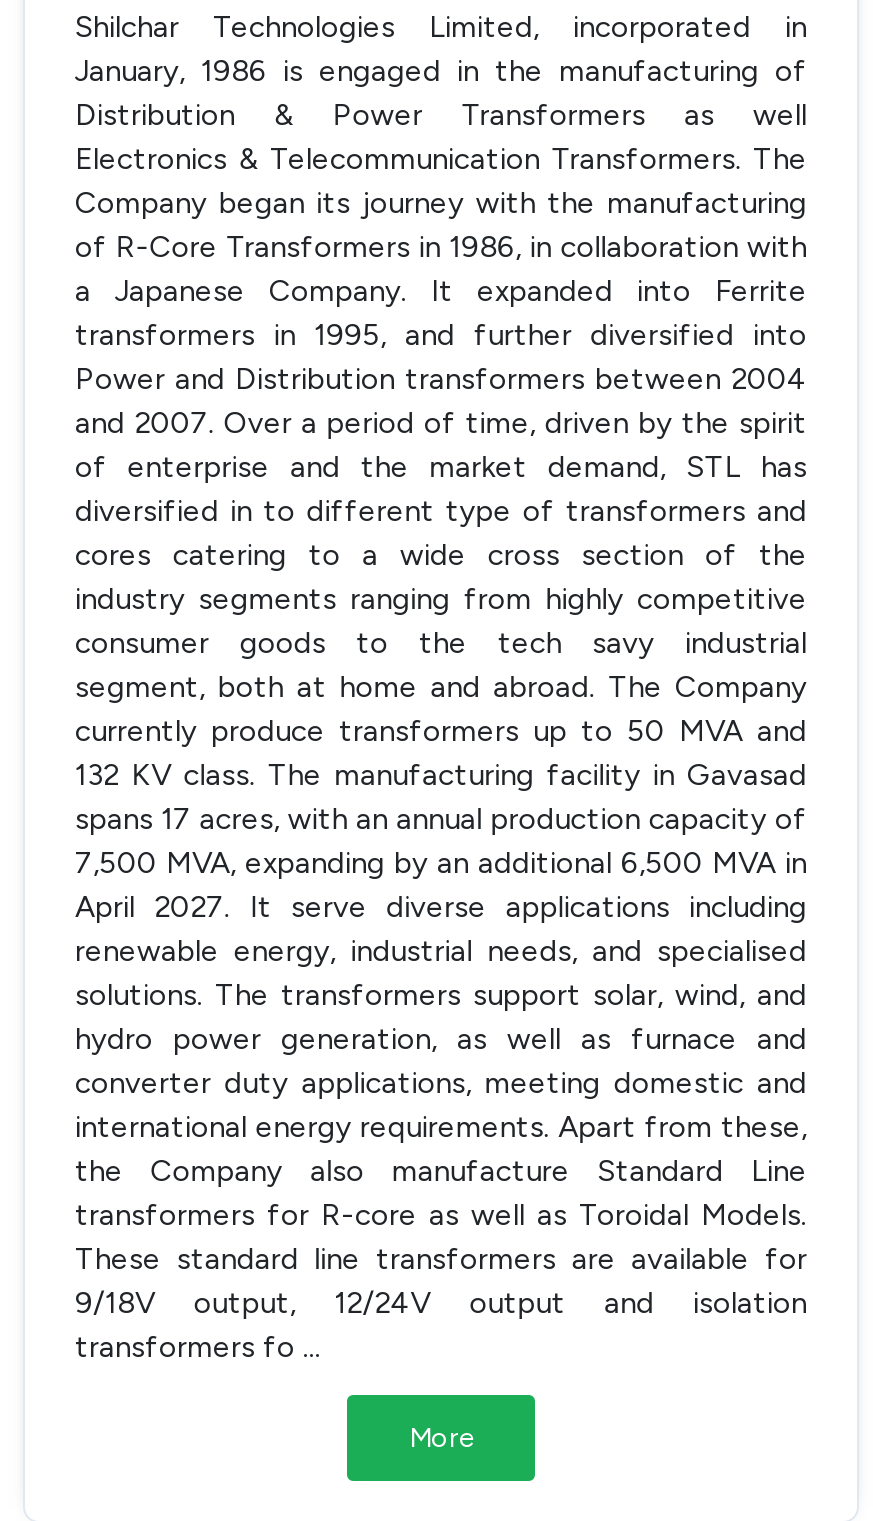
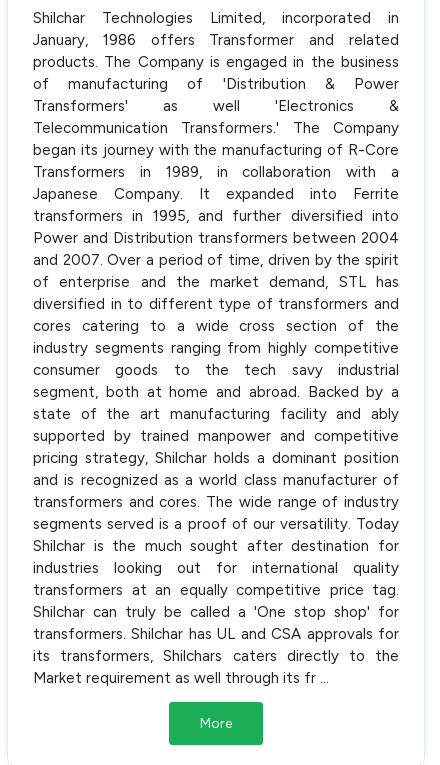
[75,53,807,309] January, 1986 is engaged in the manufacturing of | Distribution & Power Transformers as well | Electronics & Telecommunication Transformers. The | Company began its journey with the manufacturing | of R-Core Transformers in 1986, in collaboration with | a Japanese Company. It expanded into Ferrite -> [33,31,399,203] January, 1986 offers Transformer and related | products. The Company is engaged in the business | of manufacturing of 'Distribution & Power | Transformers' as well 'Electronics & | Telecommunication Transformers.' The Company | began its journey with the manufacturing of R-Core | Transformers in 1989, in collaboration with a | Japanese Company. It expanded into Ferrite
moved [75,317,807,661] -> [33,207,399,379]: transformers in 1995, and further diversified into | Power and Distribution transformers between 2004 | and 2007. Over a period of time, driven by the spirit | of enterprise and the market demand, STL has | diversified in to different type of transformers and | cores catering to a wide cross section of the | industry segments ranging from highly competitive | consumer goods to the tech savy industrial
[75,669,807,1365] segment, both at home and abroad. The Company | currently produce transformers up to 50 MVA and | 132 KV class. The manufacturing facility in Gavasad | spans 17 acres, with an annual production capacity of | 7,500 MVA, expanding by an additional 6,500 MVA in | April 2027. It serve diverse applications including | renewable energy, industrial needs, and specialised | solutions. The transformers support solar, wind, and | hydro power generation, as well as furnace and | converter duty applications, meeting domestic and | international energy requirements. Apart from these, | the Company also manufacture Standard Line | transformers for R-core as well as Toroidal Models. | These standard line transformers are available for | 9/18V output, 12/24V output and isolation | transformers fo... -> [33,383,399,687] segment, both at home and abroad. Backed by a | state of the art manufacturing facility and ably | supported by trained manpower and competitive | pricing strategy, Shilchar holds a dominant position | and is recognized as a world class manufacturer of | transformers and cores. The wide range of industry | segments served is a proof of our versatility. Today | Shilchar is the much sought after destination for | industries looking out for international quality | transformers at an equally competitive price tag. | Shilchar can truly be called a 'One stop shop' for | transformers. Shilchar has UL and CSA approvals for | its transformers, Shilchars caters directly to the | Market requirement as well through its fr...

